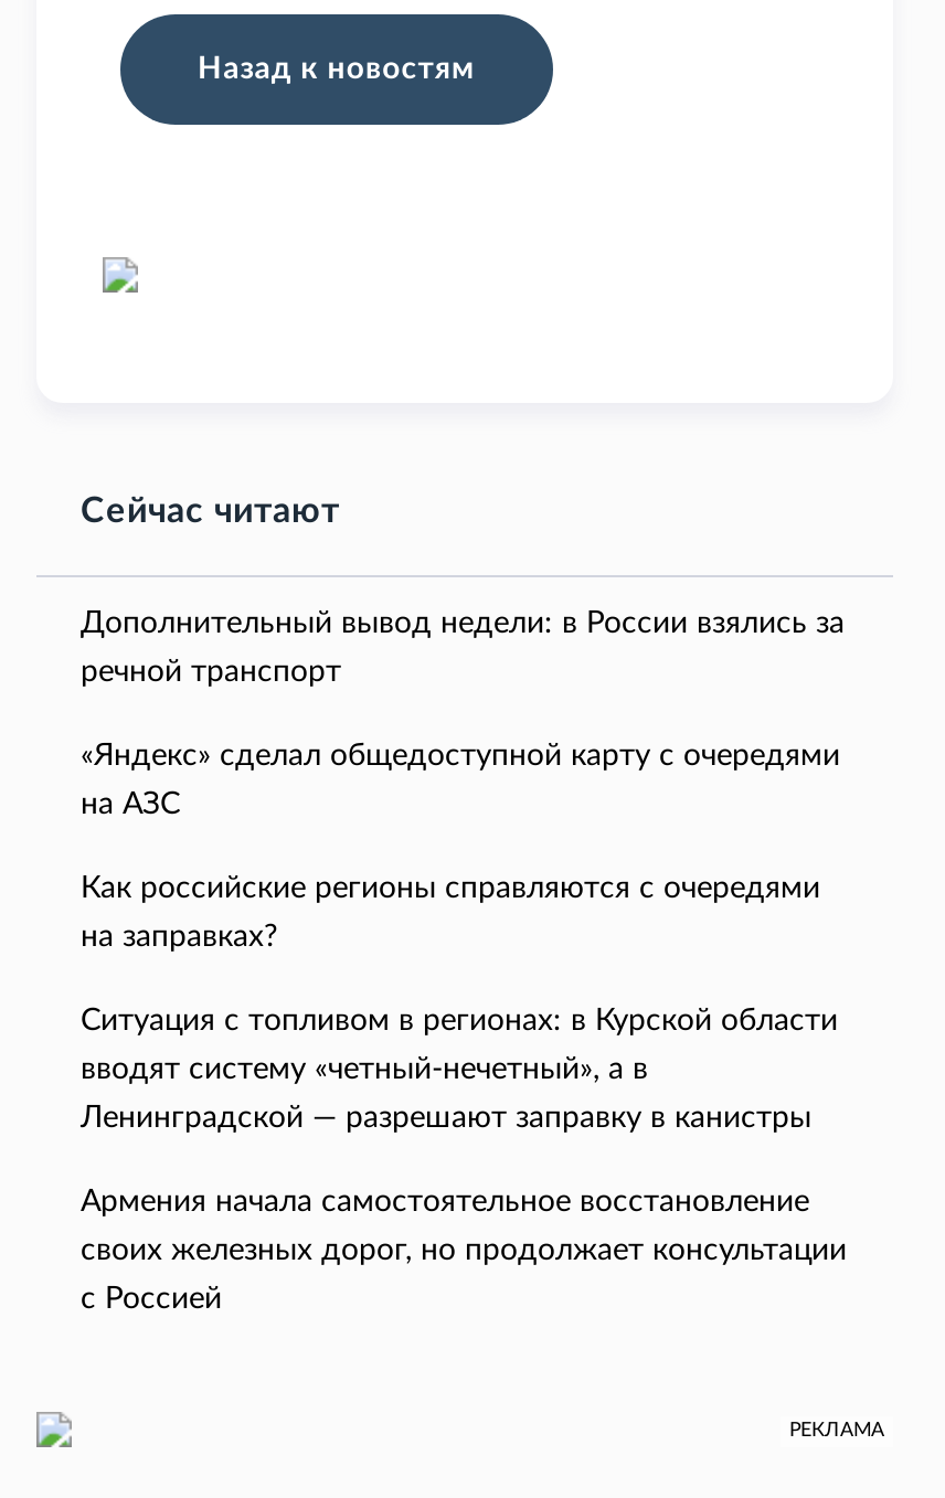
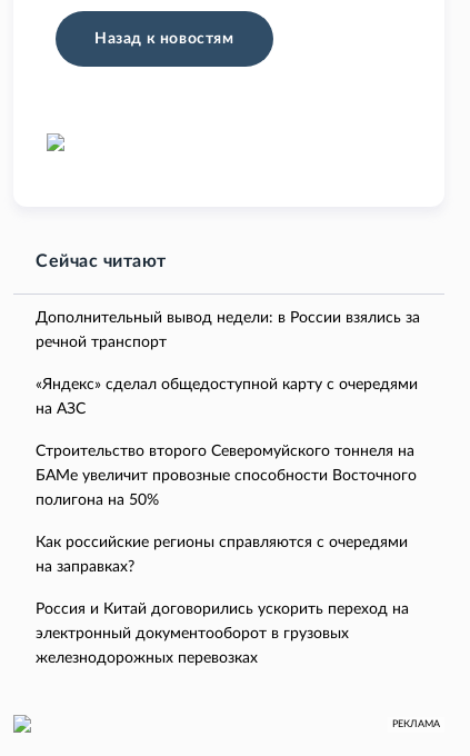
none -> [36,444,417,508] Строительство второго Северомуйского тоннеля на | БАМе увеличит провозные способности Восточного | полигона на 50%
moved [81,873,820,953] -> [36,535,408,575]: Как российские регионы справляются с очередями | на заправках?
[81,1006,847,1315] Ситуация с топливом в регионах: в Курской области | вводят систему «четный-нечетный», а в | Ленинградской — разрешают заправку в канистры | Армения начала самостоятельное восстановление | своих железных дорог, но продолжает консультации | с Россией -> [36,602,409,666] Россия и Китай договорились ускорить переход на | электронный документооборот в грузовых | железнодорожных перевозках

